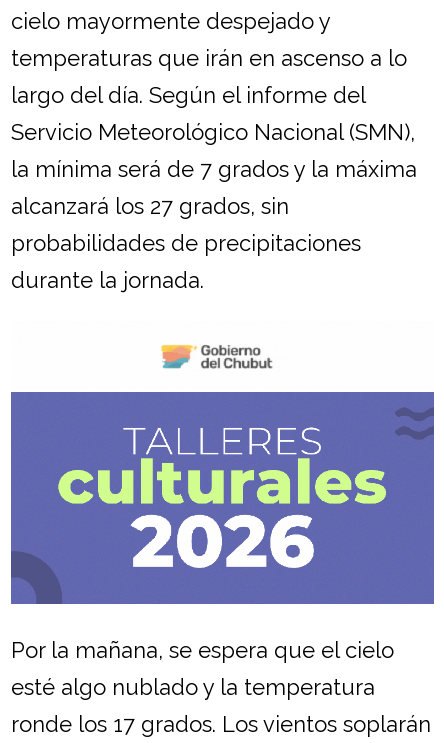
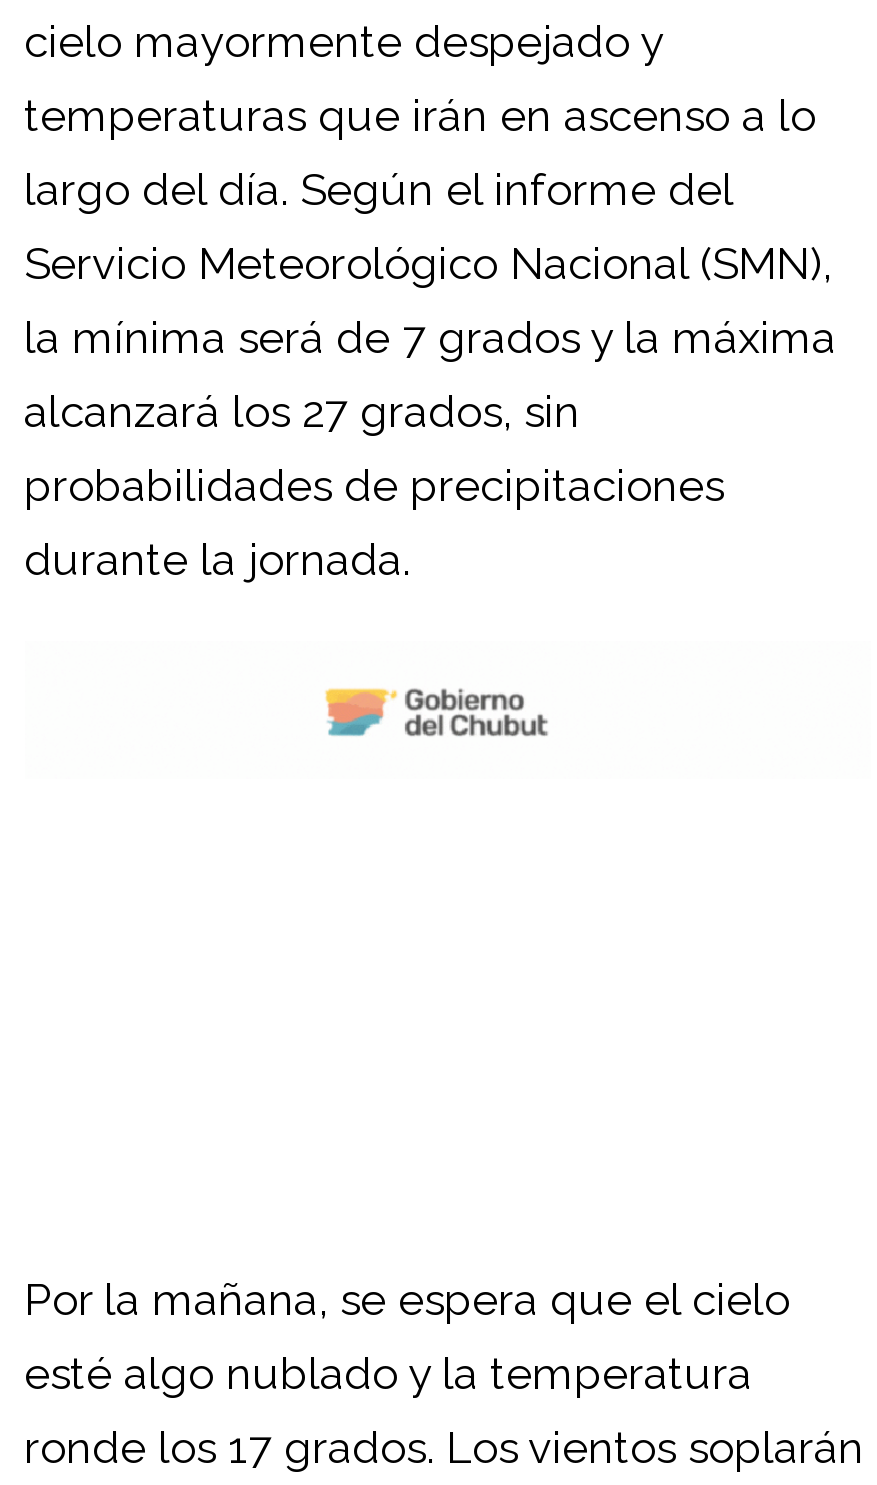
[10,391,435,605] [image] -> none

